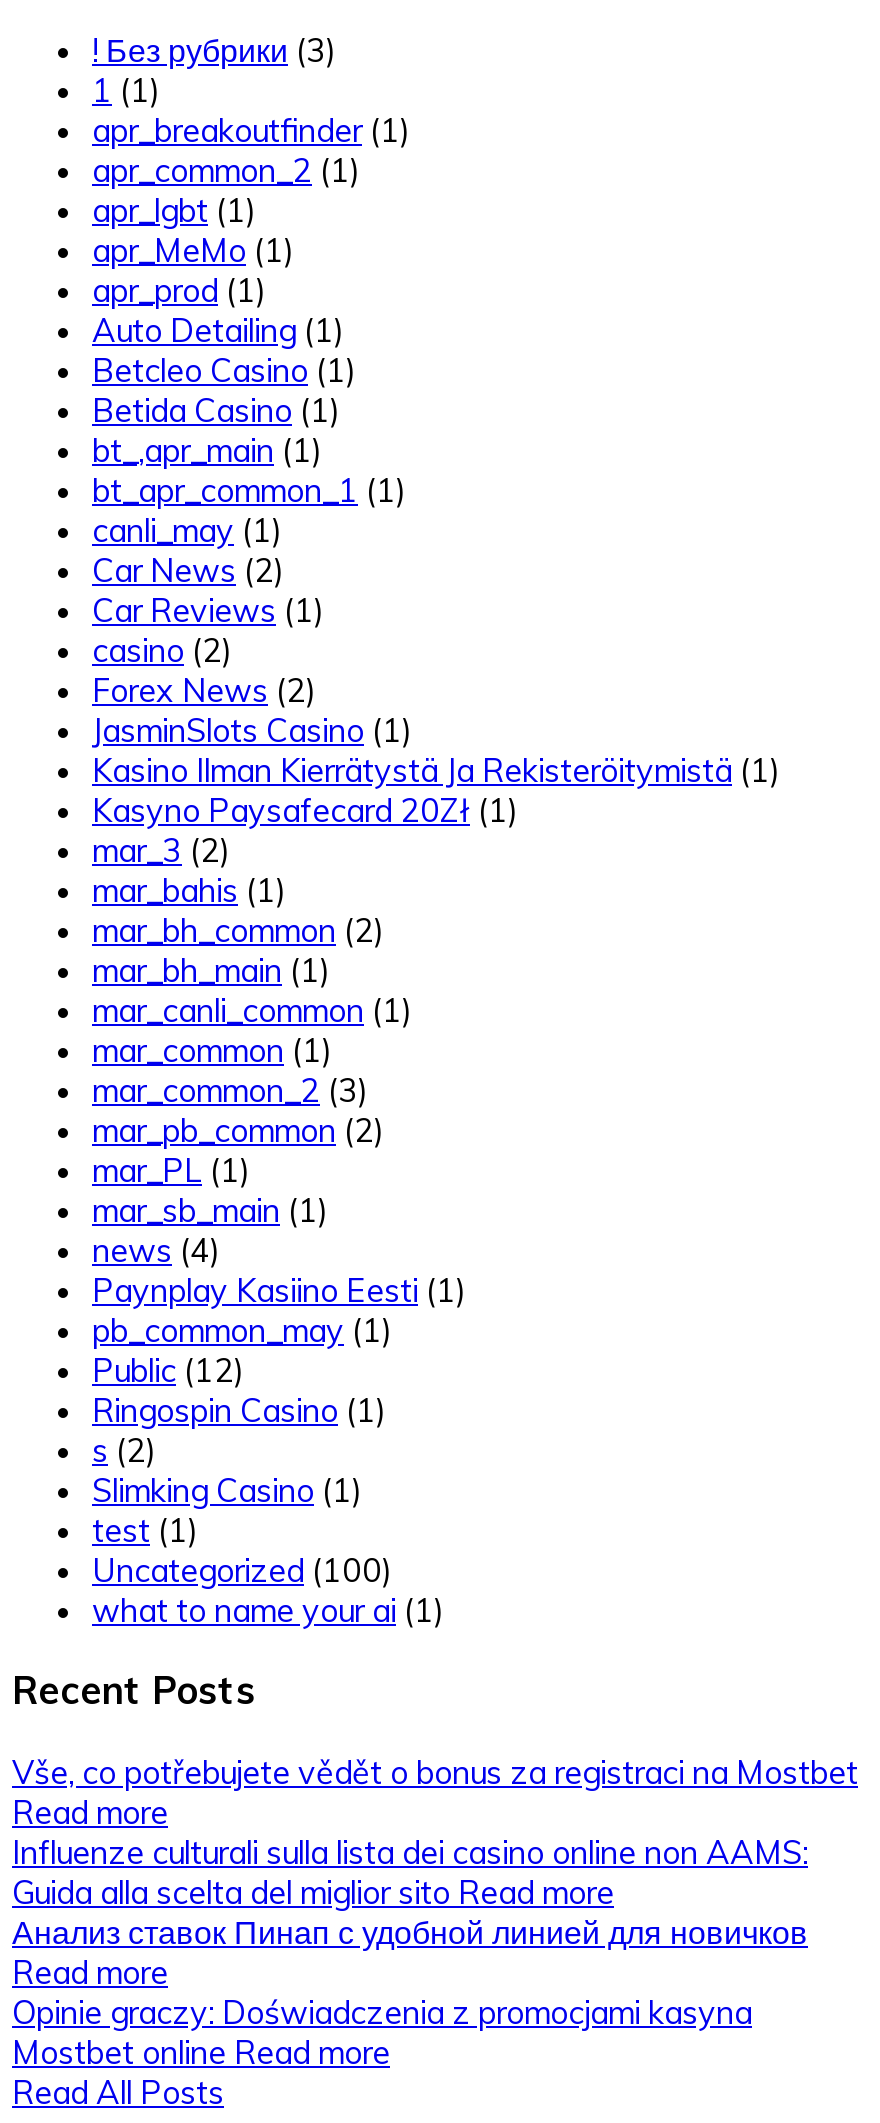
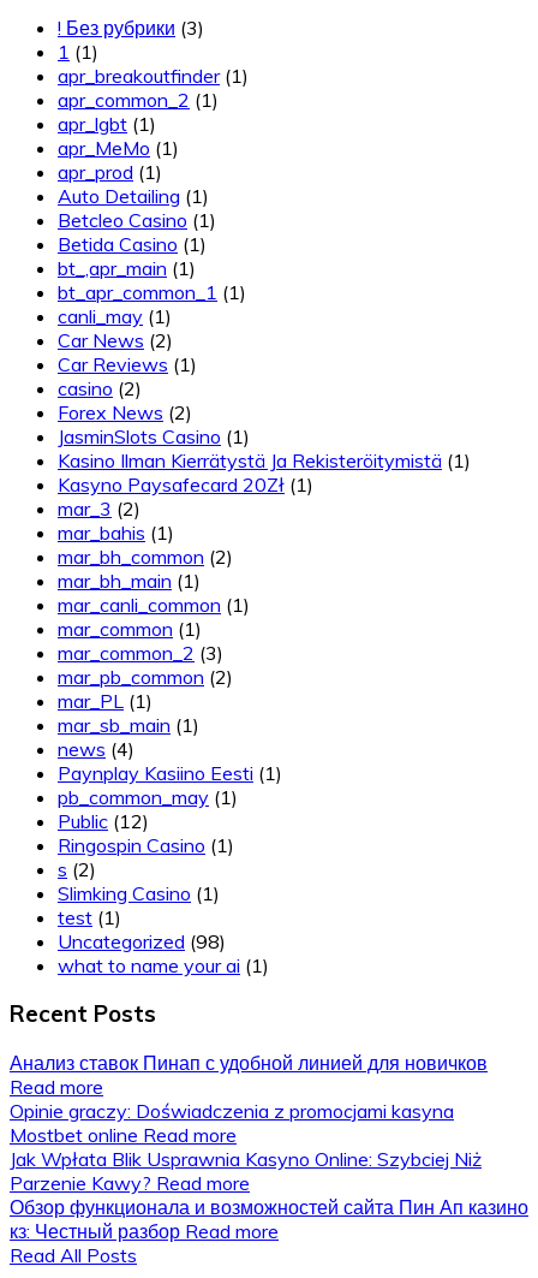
[92,1549,392,1589] Uncategorized (100) -> [58,929,226,953] Uncategorized (98)
[12,1752,858,1912] Vše, co potřebujete vědět o bonus za registraci na Mostbet | Read more | Influenze culturali sulla lista dei casino online non AAMS: | Guida alla scelta del miglior sito Read more -> none
moved [12,1912,808,2072] -> [10,1051,488,1147]: Анализ ставок Пинап с удобной линией для новичков | Read more | Opinie graczy: Doświadczenia z promocjami kasyna | Mostbet online Read more
none -> [10,1147,528,1243] Jak Wpłata Blik Usprawnia Kasyno Online: Szybciej Niż | Parzenie Kawy? Read more | Обзор функционала и возможностей сайта Пин Ап казино | кз: Честный разбор Read more

